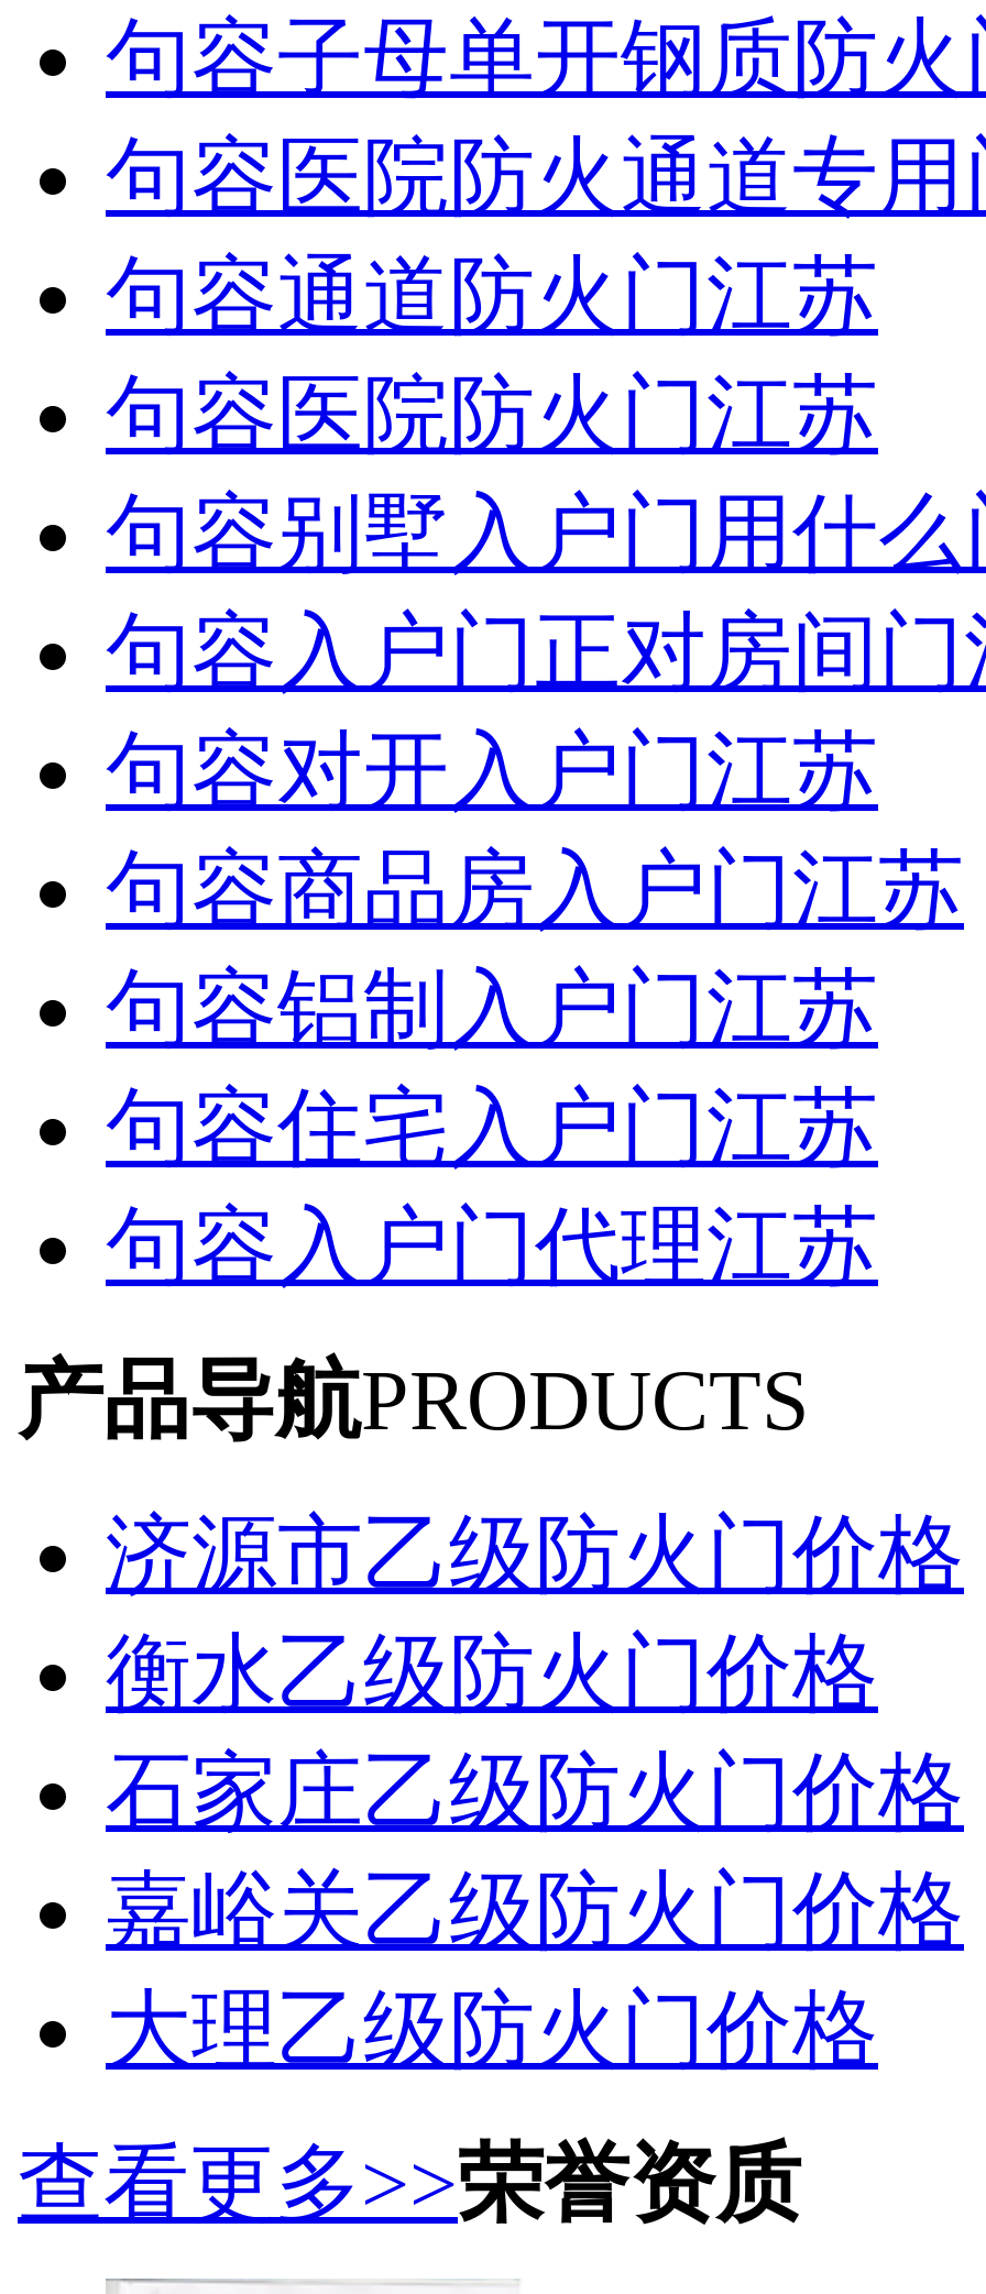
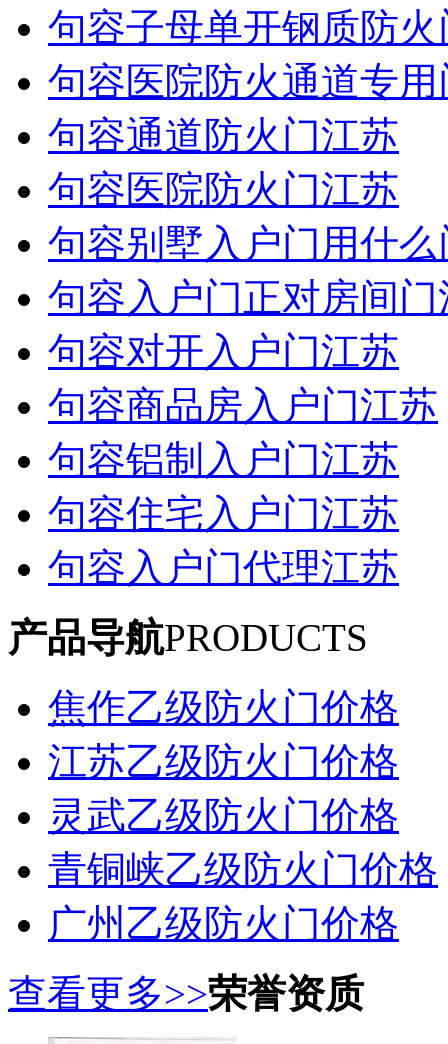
[106,1506,964,2076] 济源市乙级防火门价格 | 衡水乙级防火门价格 | 石家庄乙级防火门价格 | 嘉峪关乙级防火门价格 | 大理乙级防火门价格 -> [48,686,438,945] 焦作乙级防火门价格 | 江苏乙级防火门价格 | 灵武乙级防火门价格 | 青铜峡乙级防火门价格 | 广州乙级防火门价格

